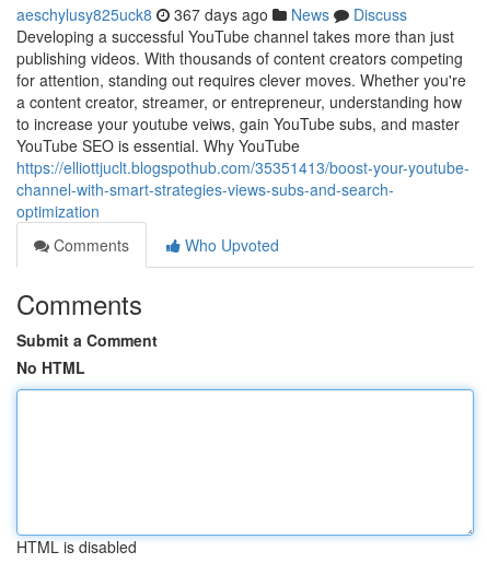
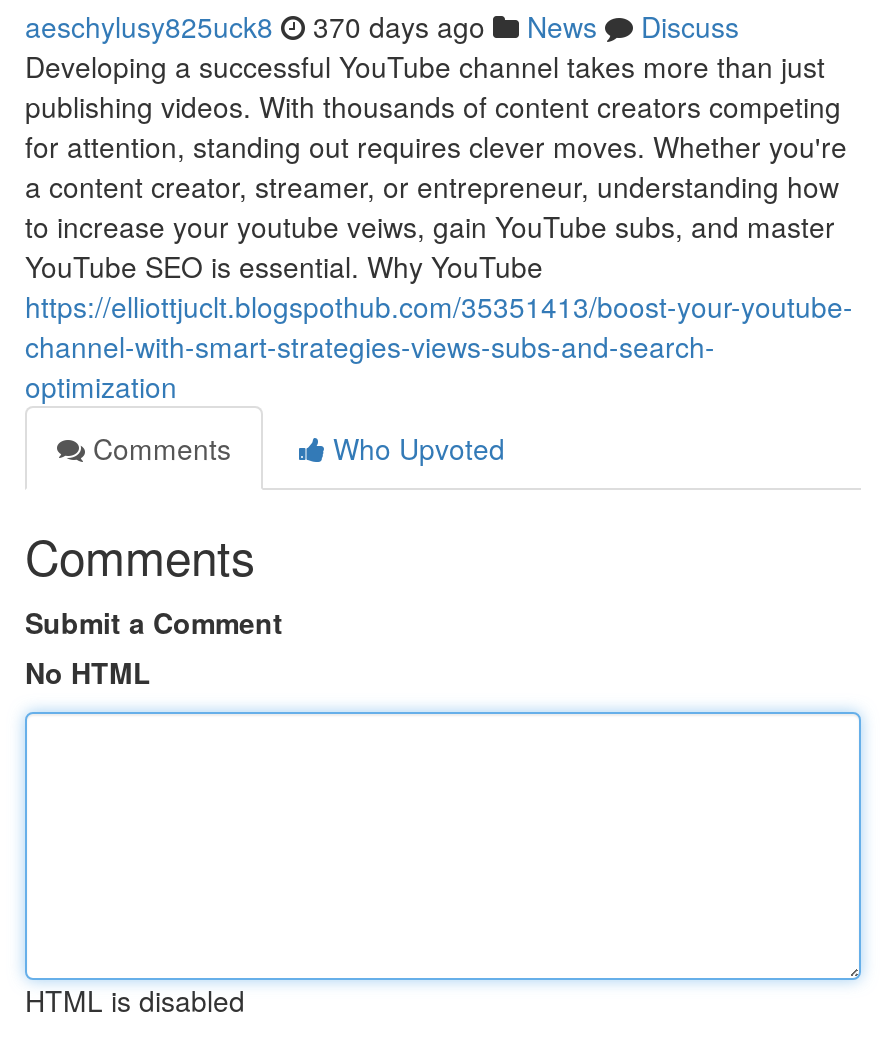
[16,3,407,25] aeschylusy825uck8 367 days ago News Discuss -> [25,6,739,46] aeschylusy825uck8 370 days ago News Discuss

